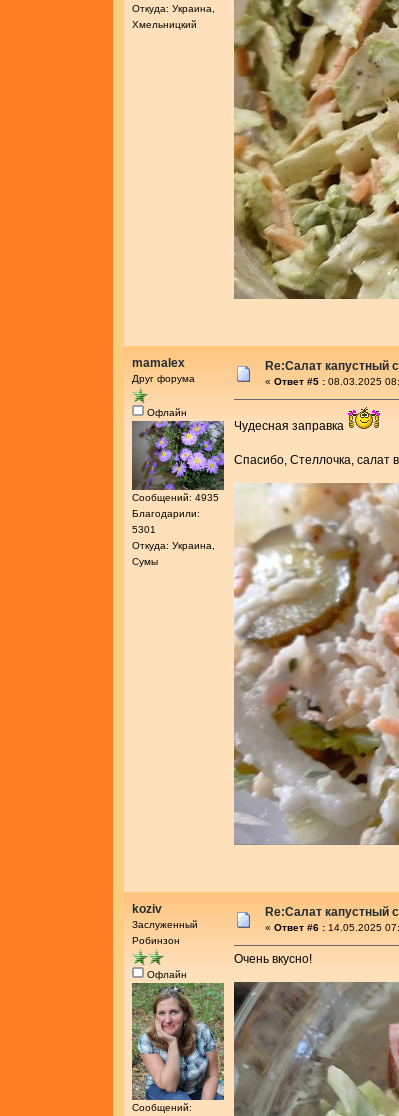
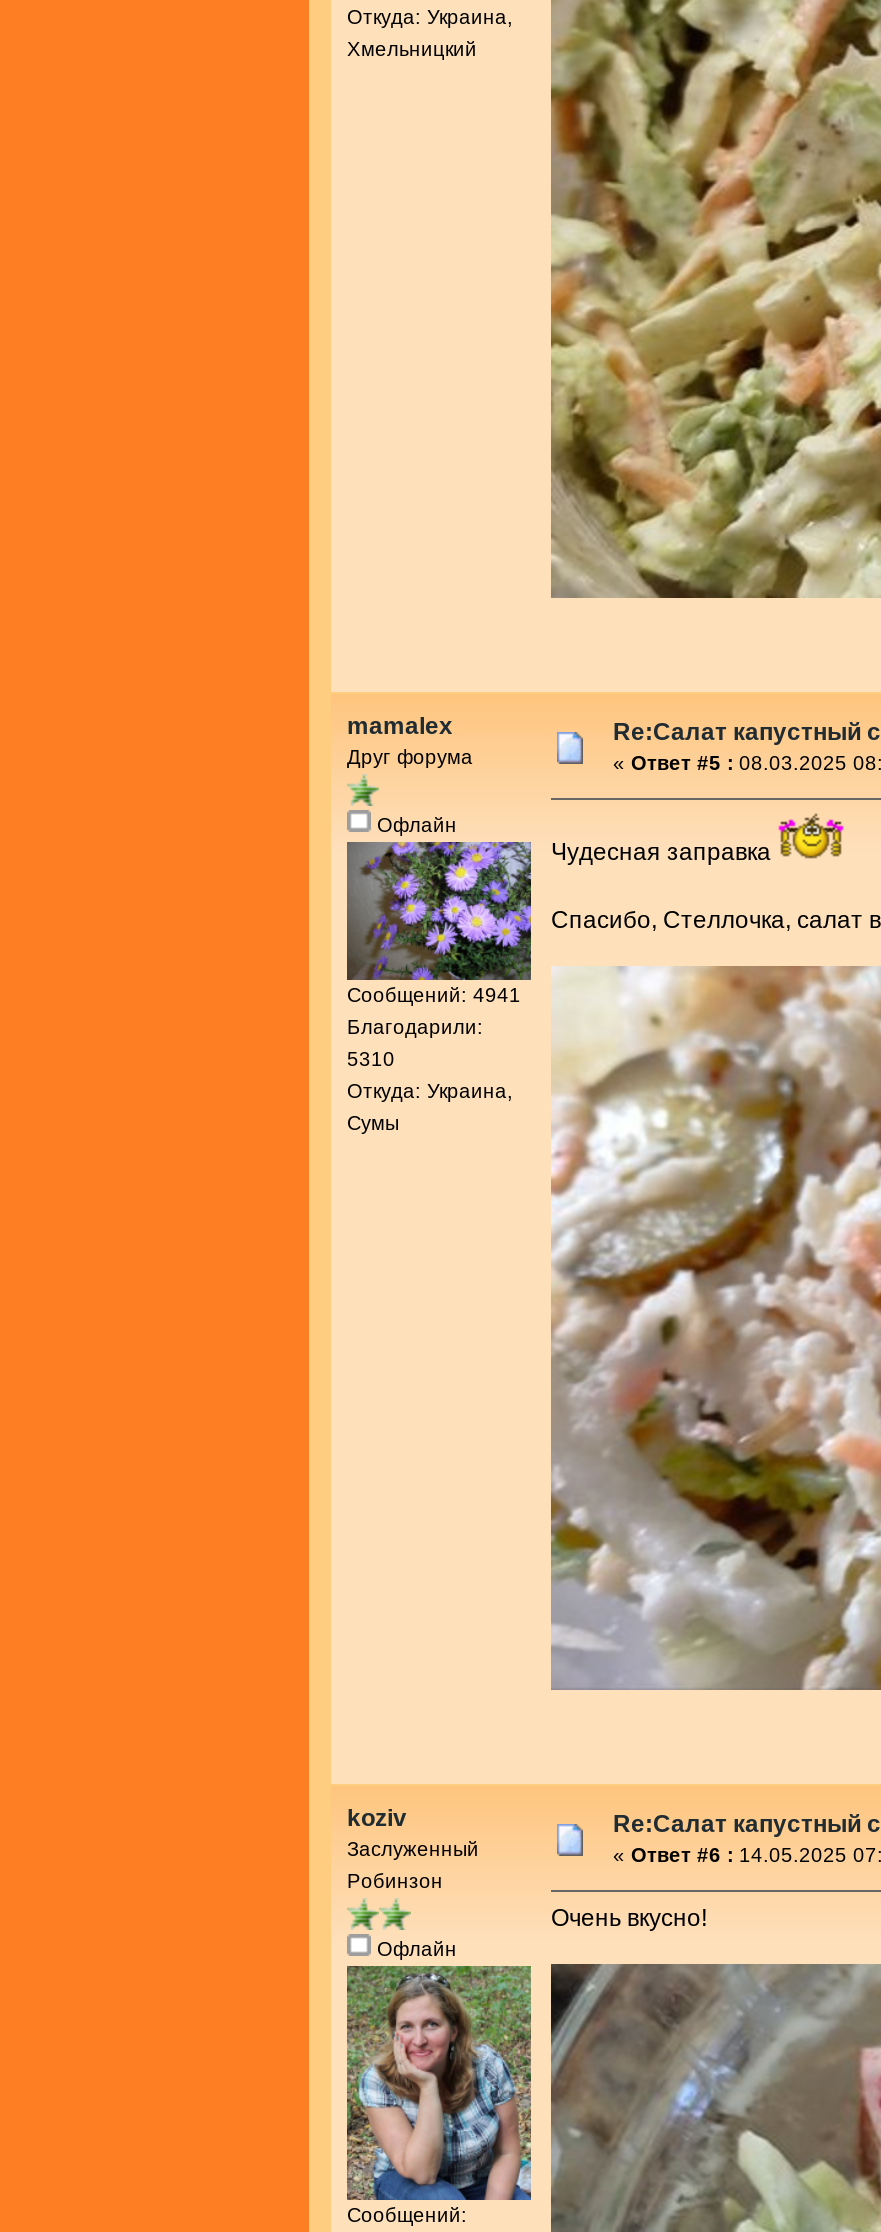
[132,492,219,503] Сообщений: 4935 -> [347,984,521,1006] Сообщений: 4941
[132,524,156,535] 5301 -> [347,1048,395,1070] 5310

